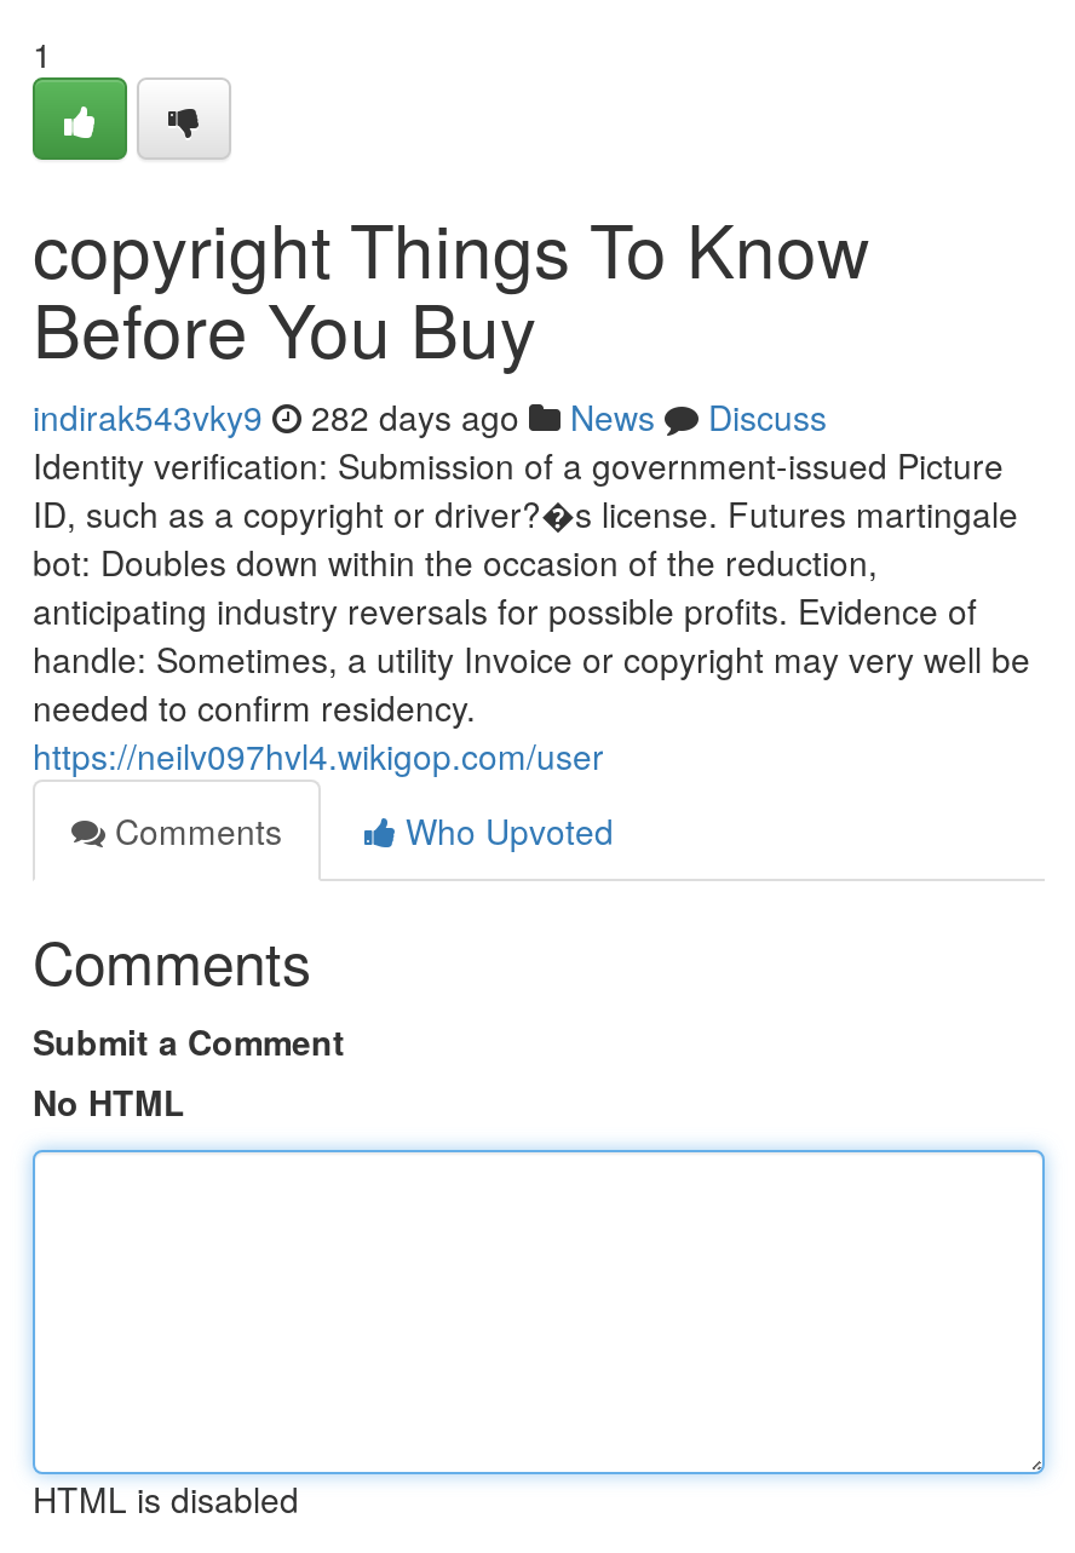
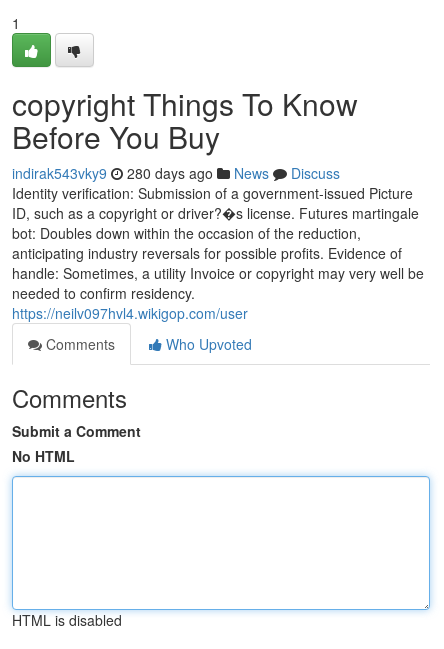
[33,392,827,441] indirak543vky9 282 days ago News Discuss -> [12,163,340,183] indirak543vky9 280 days ago News Discuss

